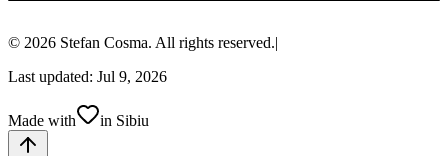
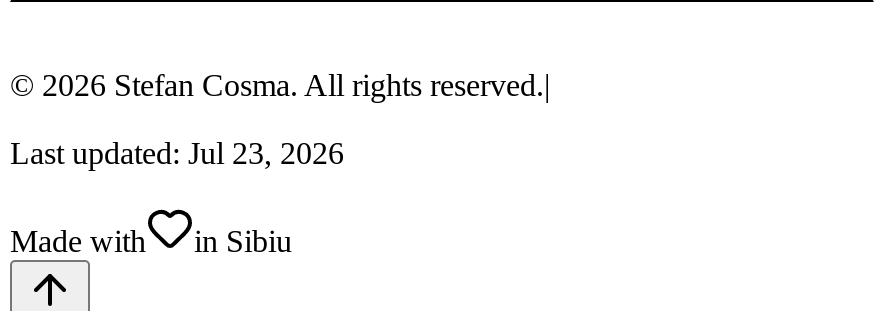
[8,68,167,85] Last updated: Jul 9, 2026 -> [10,137,344,171] Last updated: Jul 23, 2026

